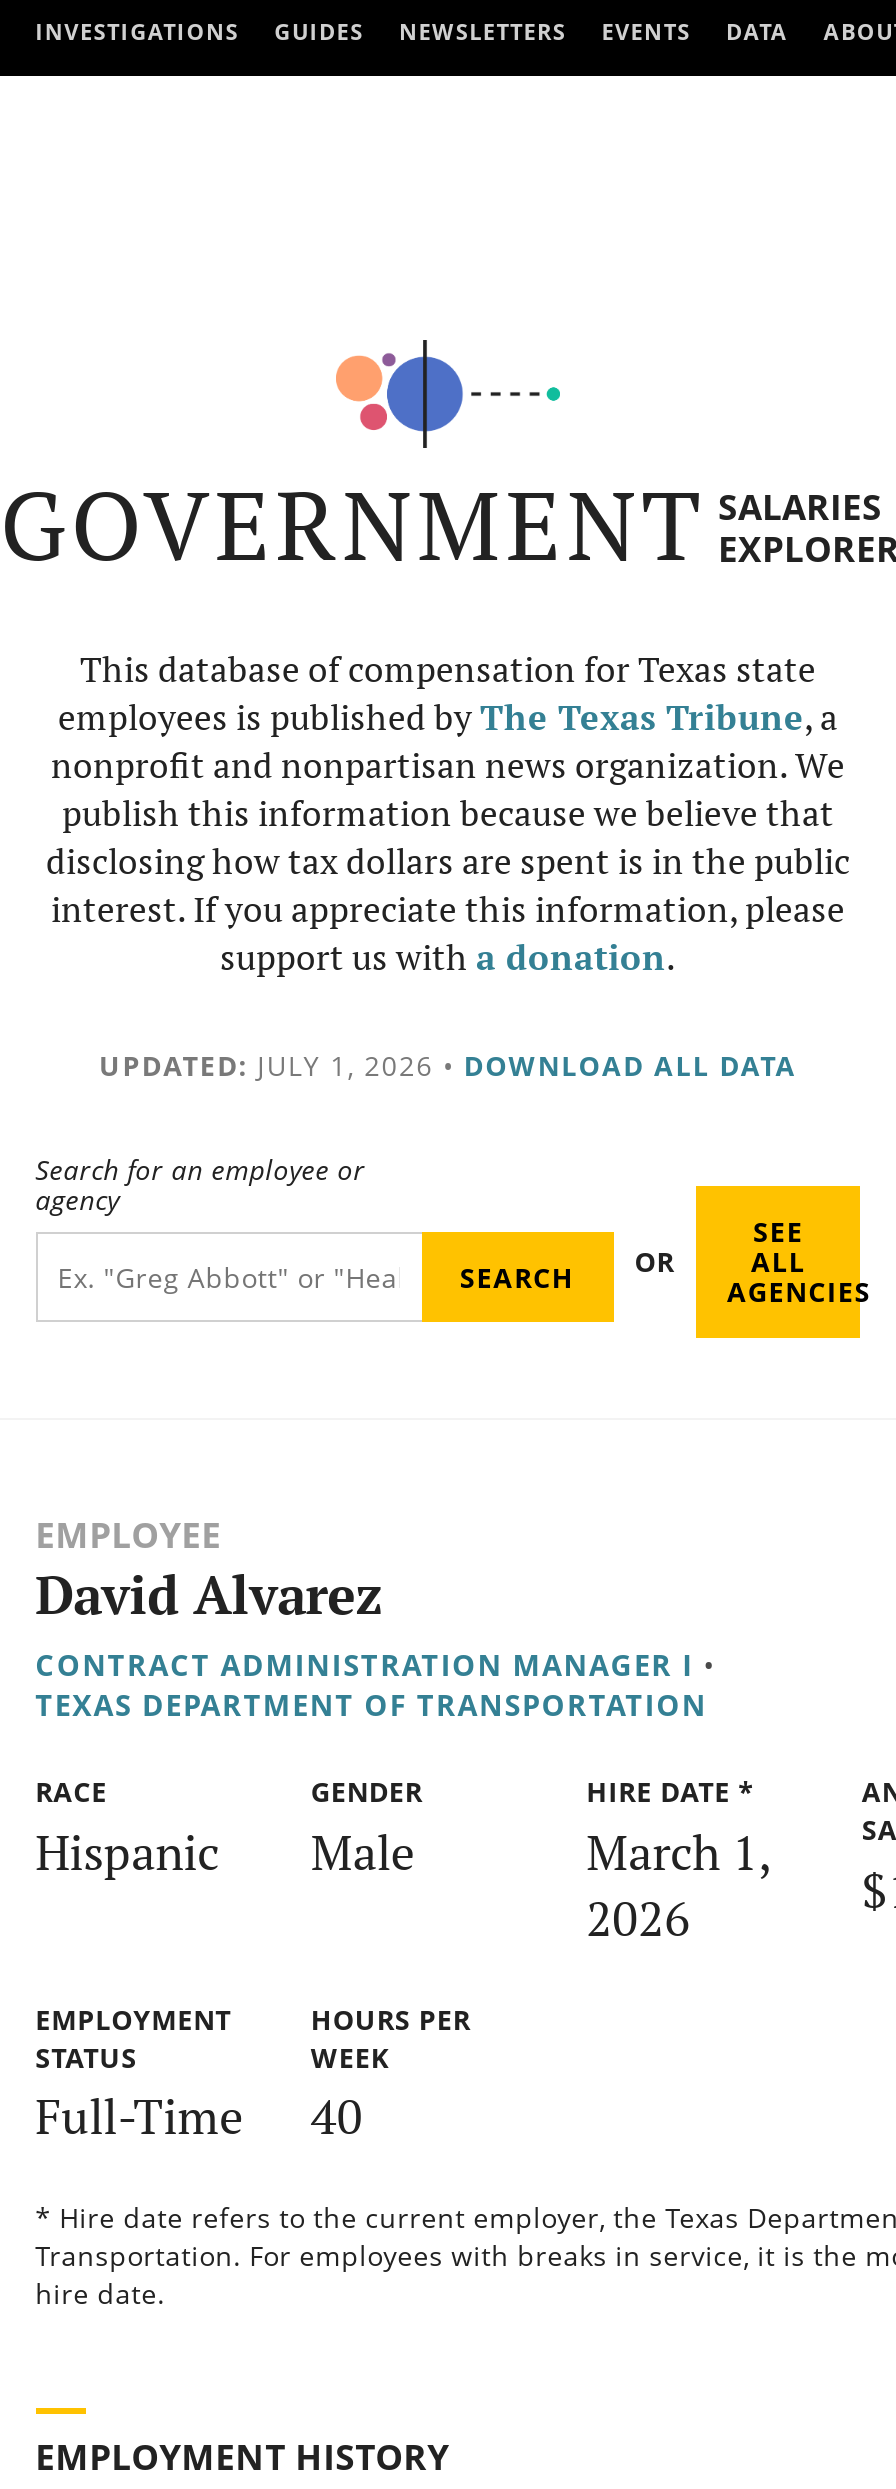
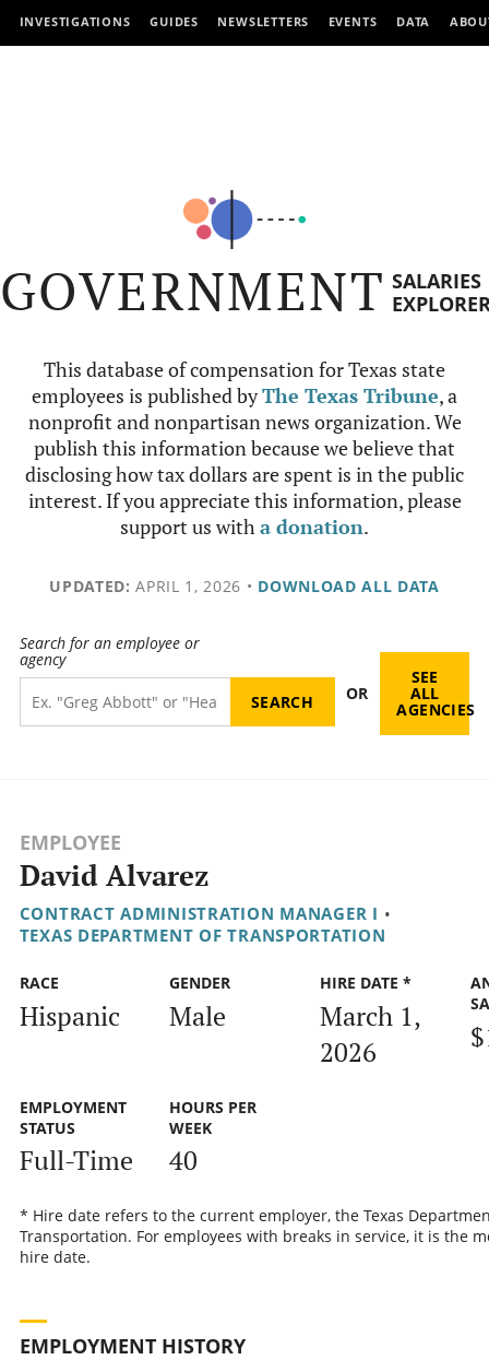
[99,1046,797,1084] UPDATED: JULY 1, 2026 • DOWNLOAD ALL DATA -> [49,576,440,596] UPDATED: APRIL 1, 2026 • DOWNLOAD ALL DATA

